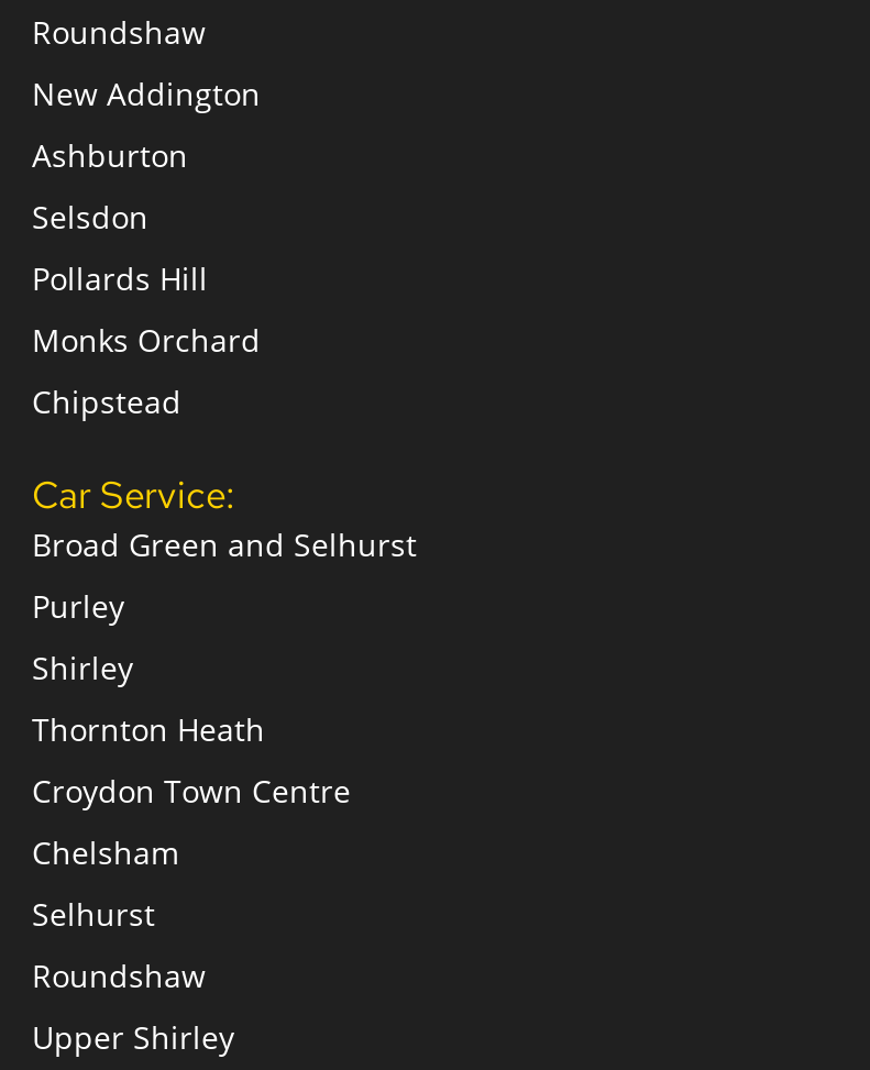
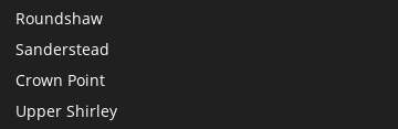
[32,71,417,995] New Addington | Ashburton | Selsdon | Pollards Hill | Monks Orchard | Chipstead | Car Service: | Broad Green and Selhurst | Purley | Shirley | Thornton Heath | Croydon Town Centre | Chelsham | Selhurst | Roundshaw -> [15,39,109,90] Sanderstead | Crown Point

